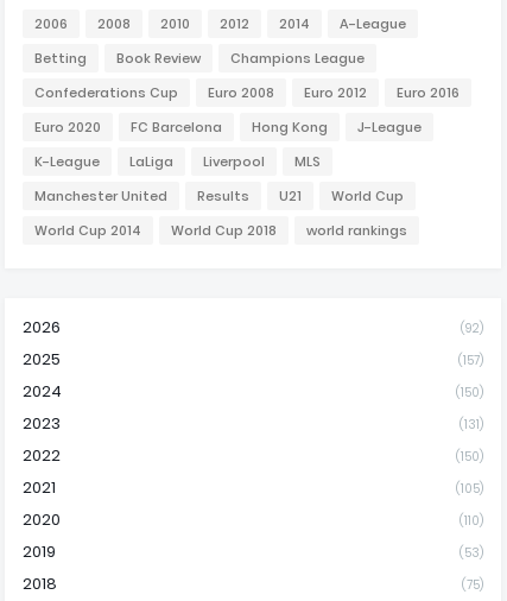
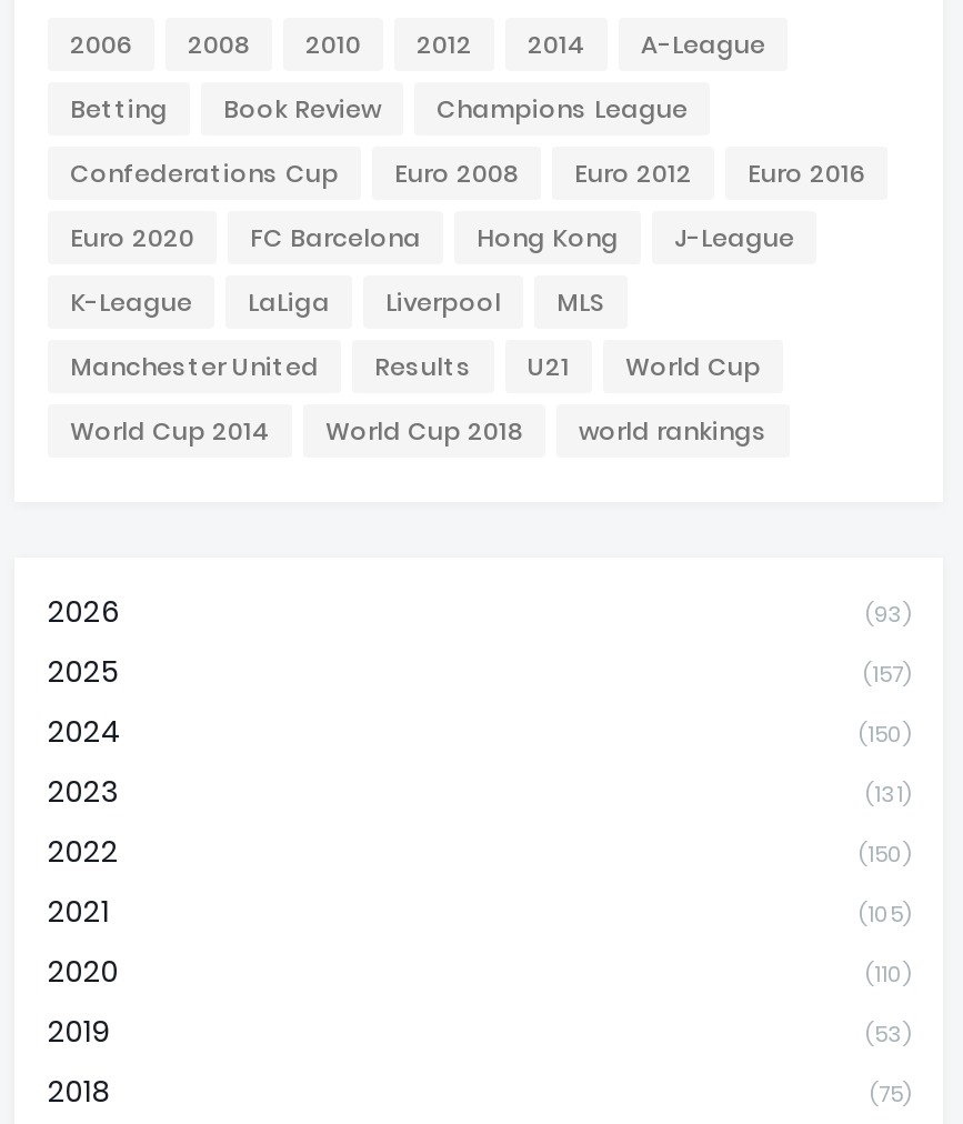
[461,320,483,337] (92) -> [865,598,910,631] (93)

